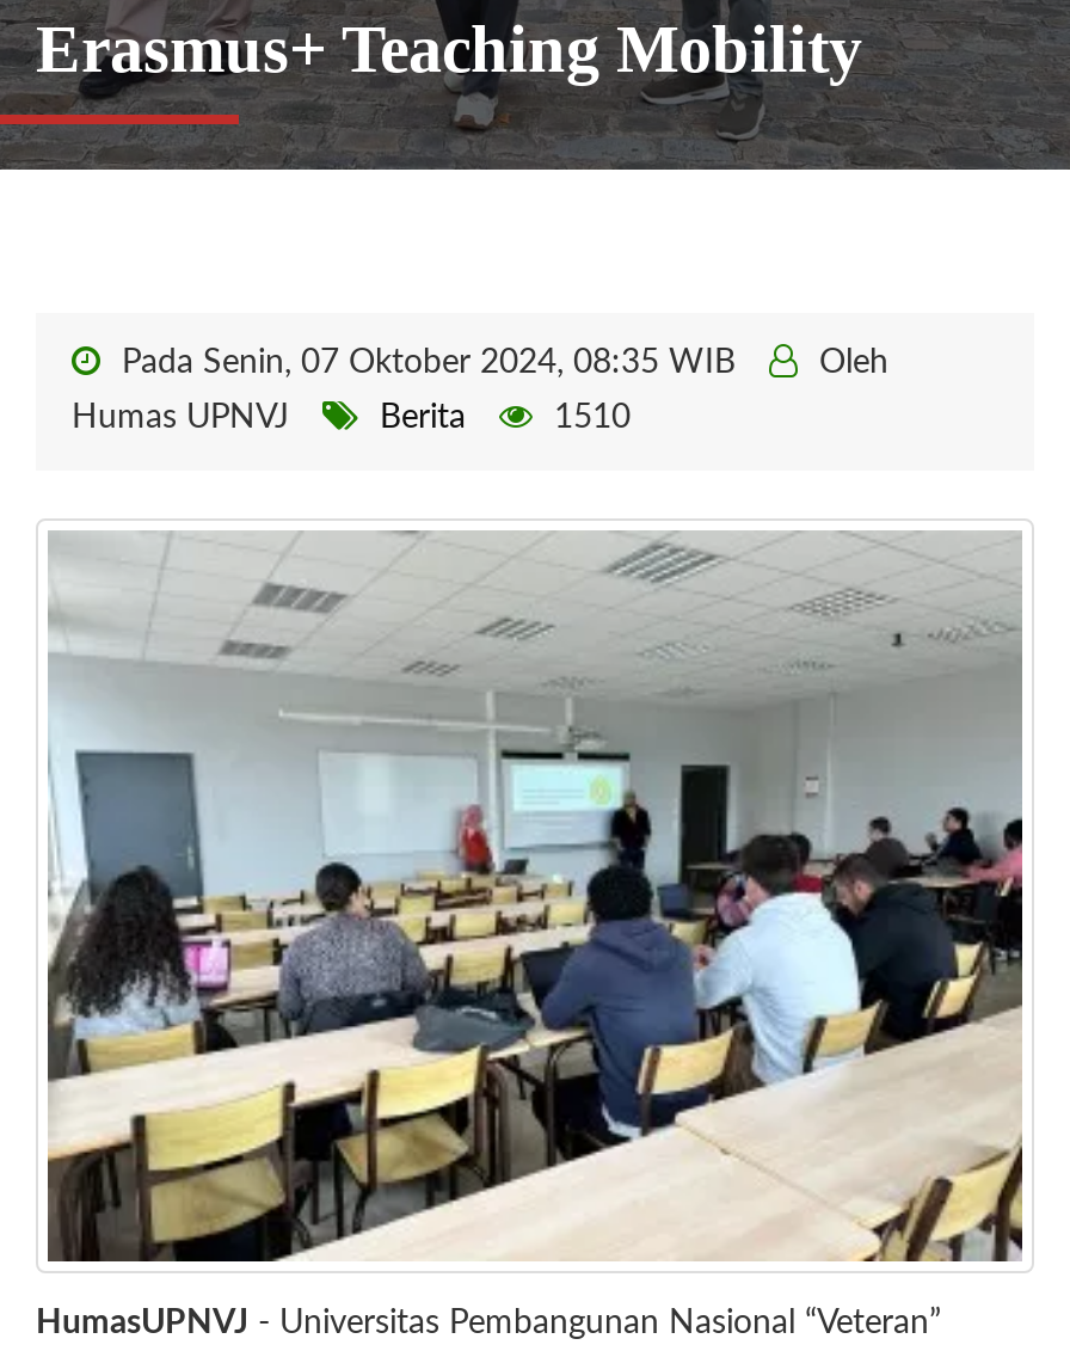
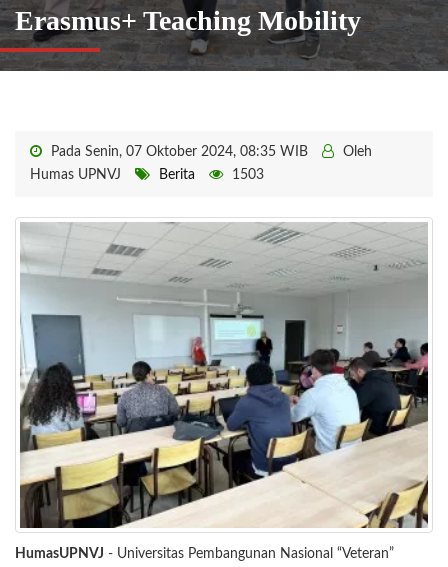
[545,401,631,435] 1510 -> [228,168,264,182] 1503

